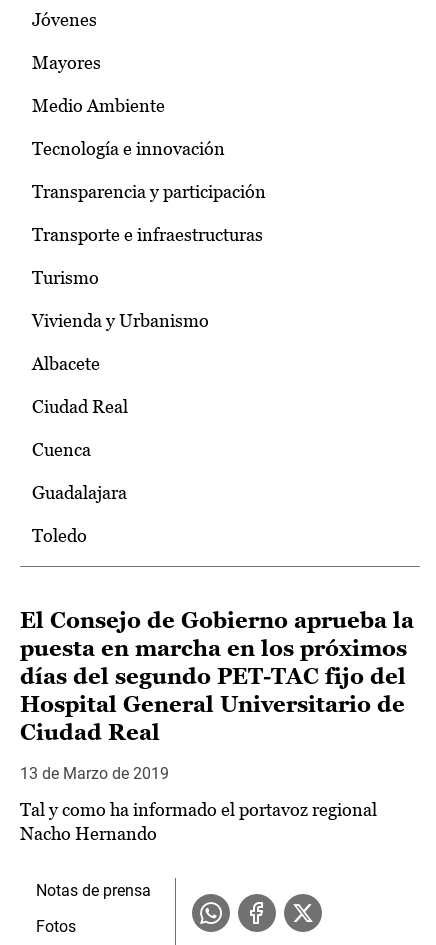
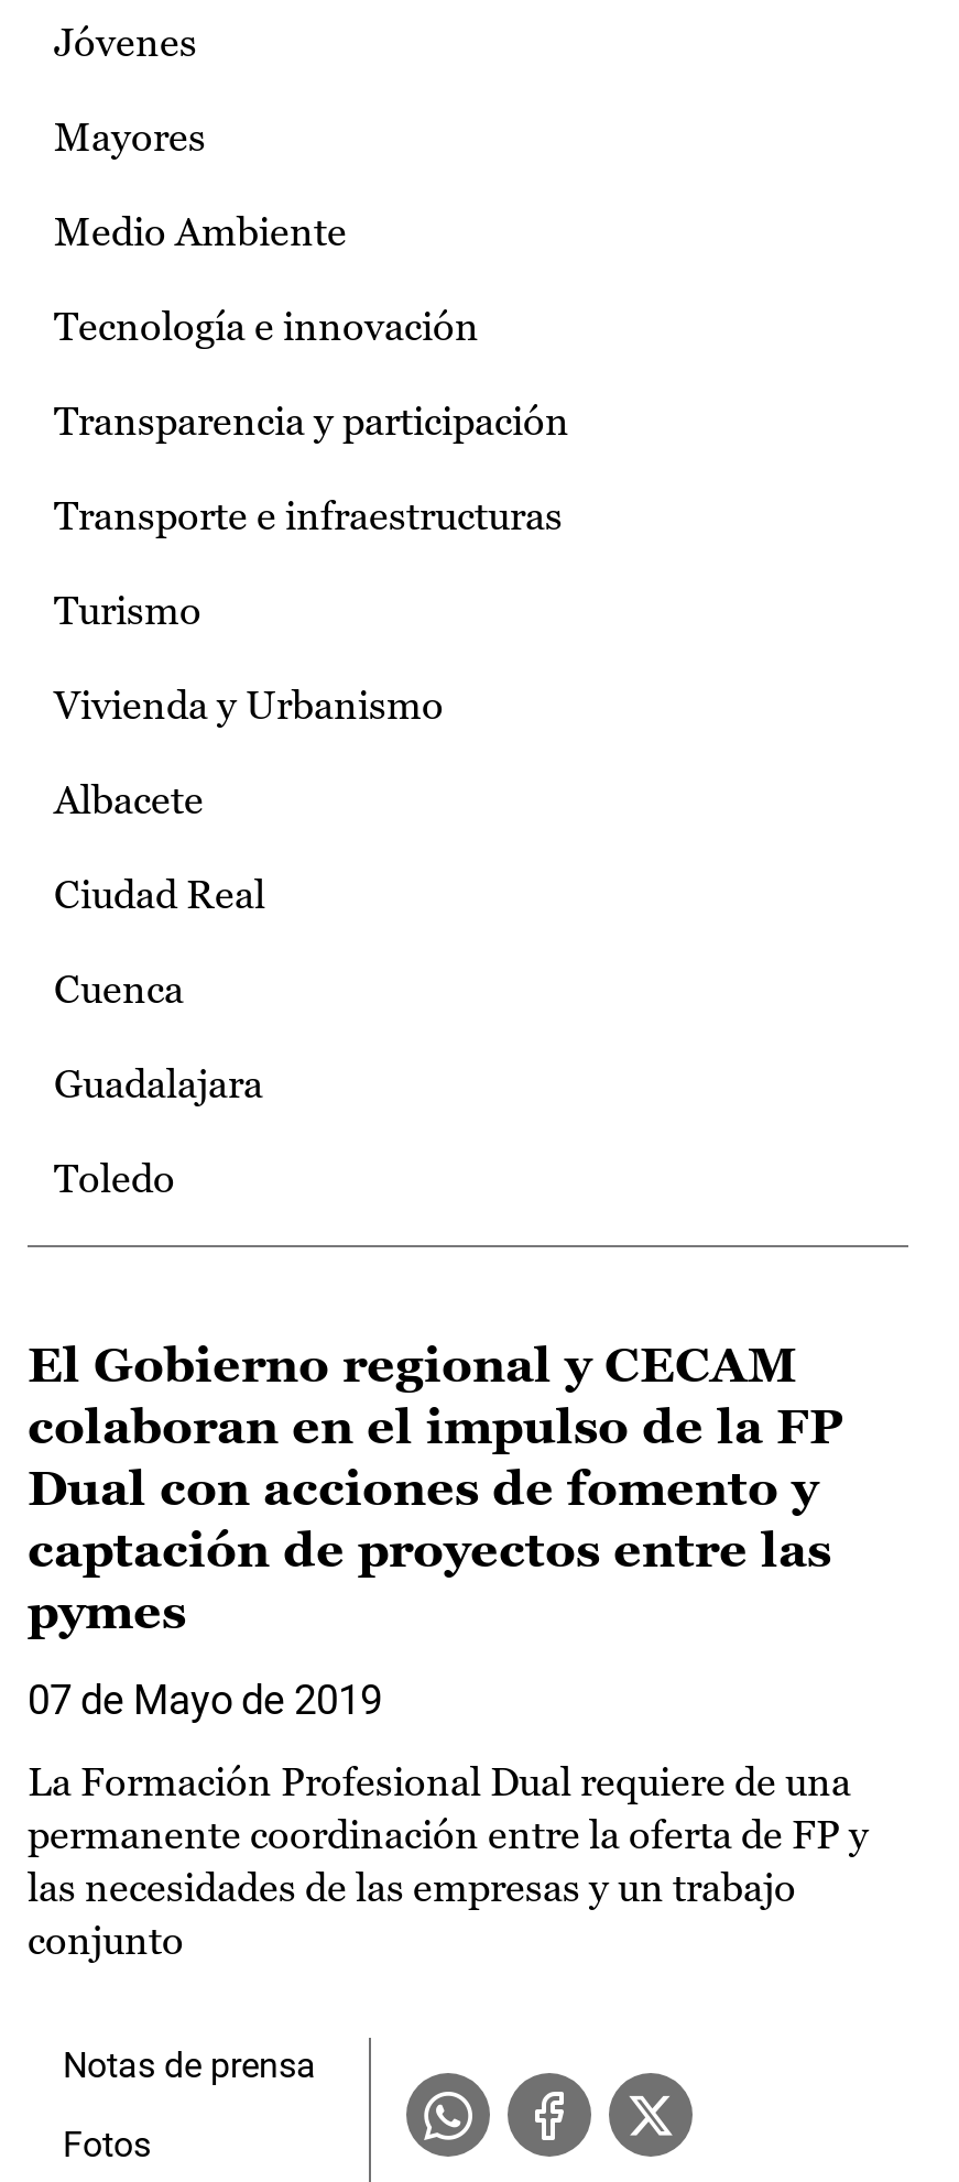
[20,608,414,745] El Consejo de Gobierno aprueba la | puesta en marcha en los próximos | días del segundo PET-TAC fijo del | Hospital General Universitario de | Ciudad Real -> [28,1338,842,1639] El Gobierno regional y CECAM | colaboran en el impulso de la FP | Dual con acciones de fomento y | captación de proyectos entre las | pymes
[20,764,169,783] 13 de Marzo de 2019 -> [28,1677,382,1723] 07 de Mayo de 2019
[20,799,377,844] Tal y como ha informado el portavoz regional | Nacho Hernando -> [28,1758,869,1963] La Formación Profesional Dual requiere de una | permanente coordinación entre la oferta de FP y | las necesidades de las empresas y un trabajo | conjunto

